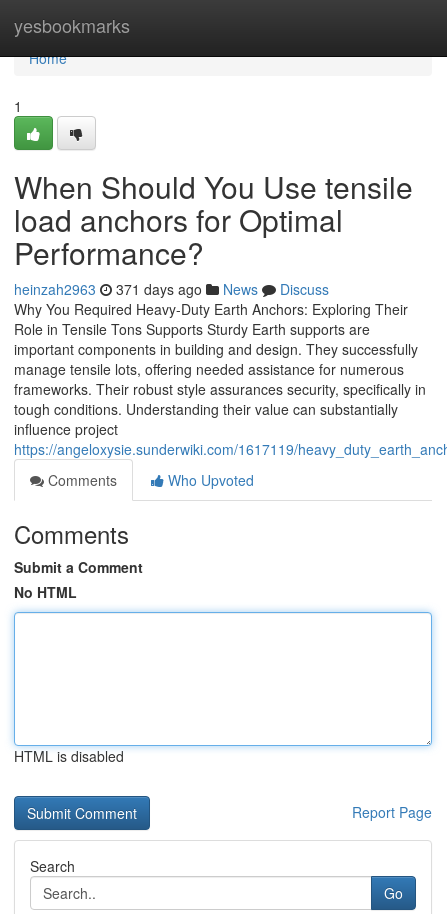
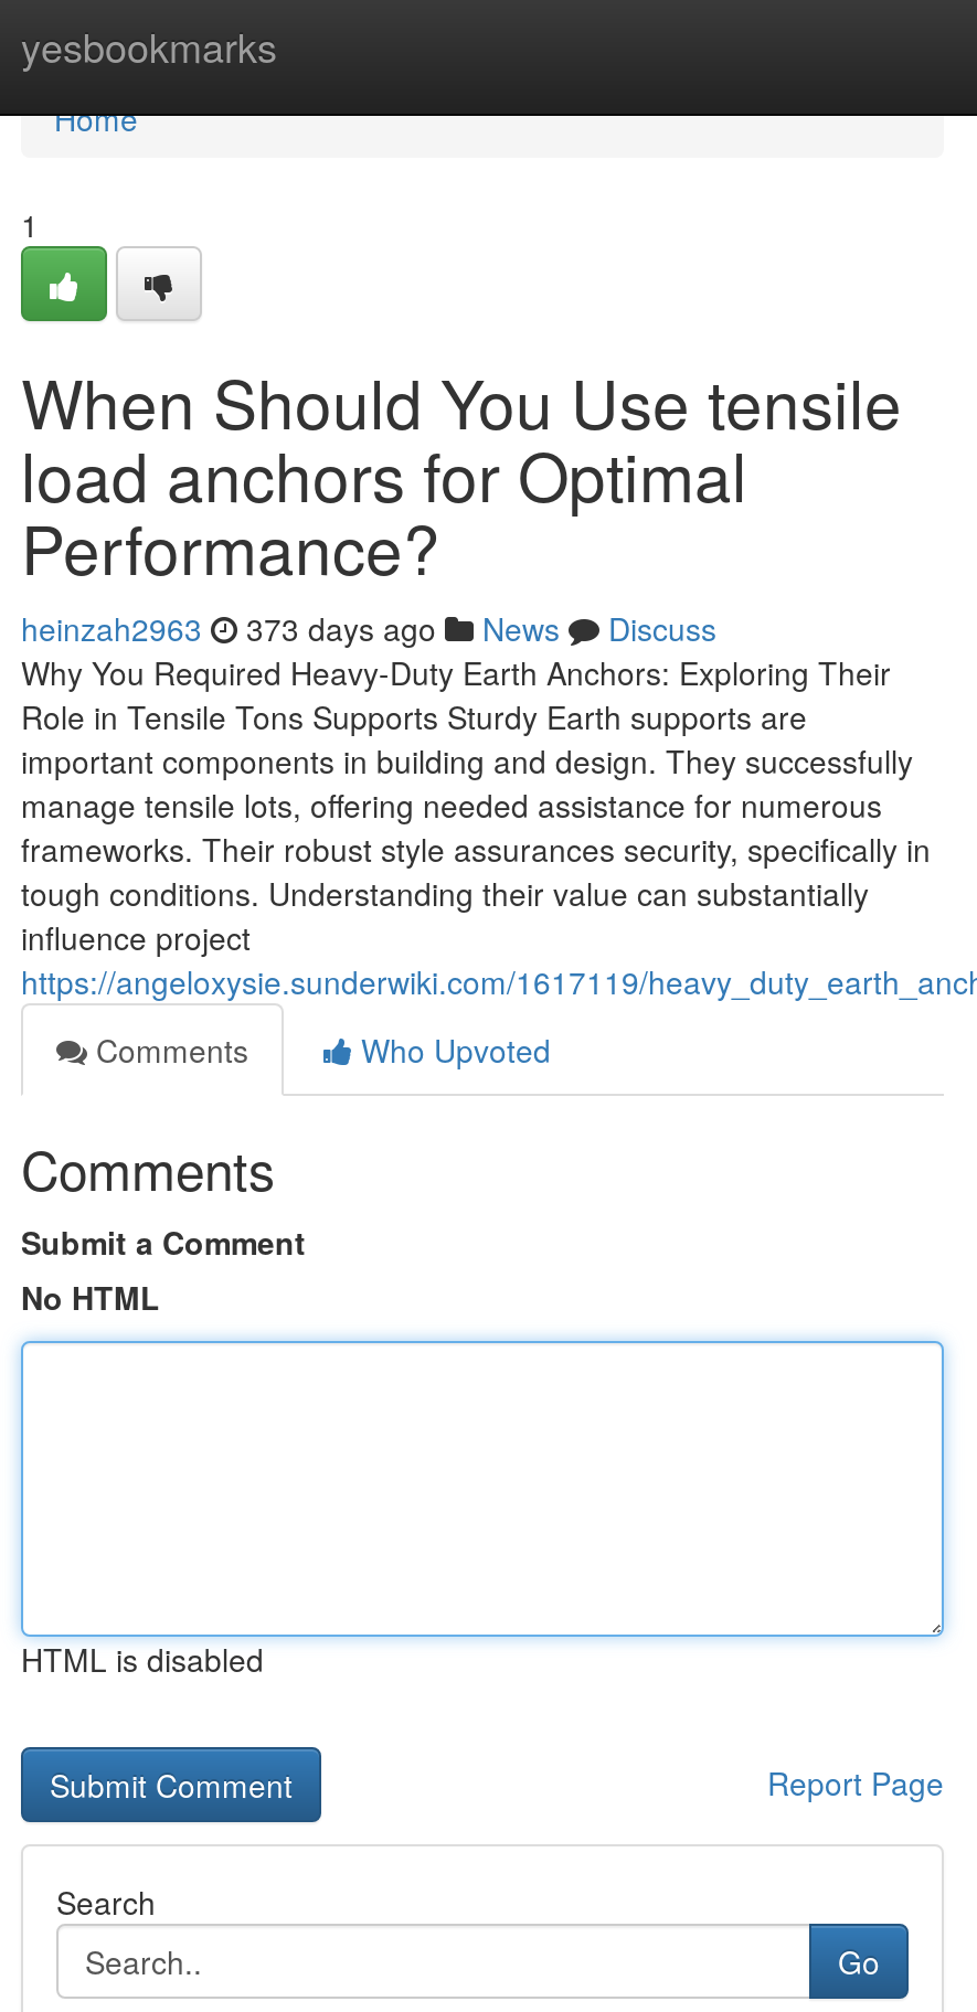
[14,279,329,299] heinzah2963 371 days ago News Discuss -> [21,606,716,650] heinzah2963 373 days ago News Discuss

